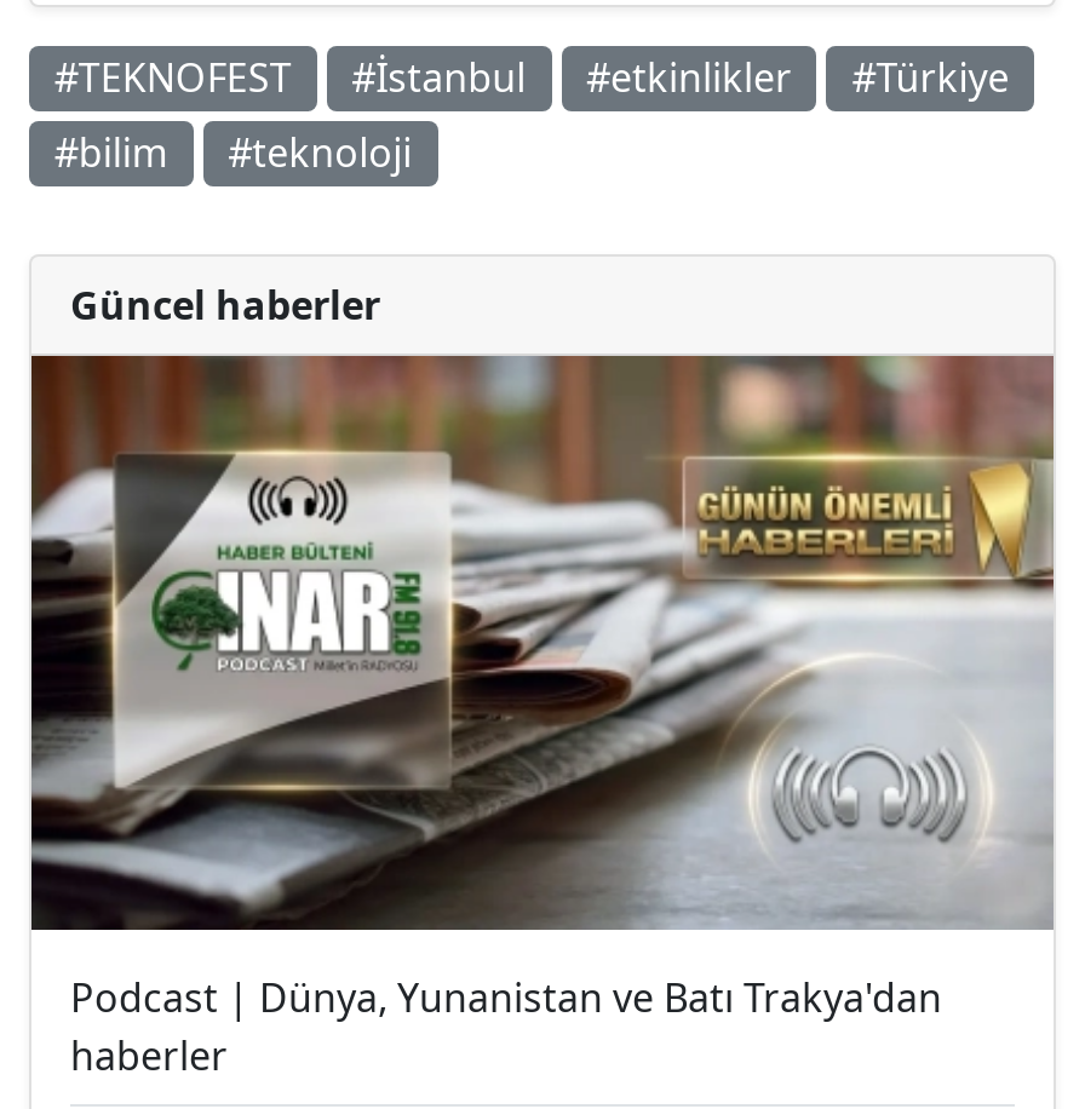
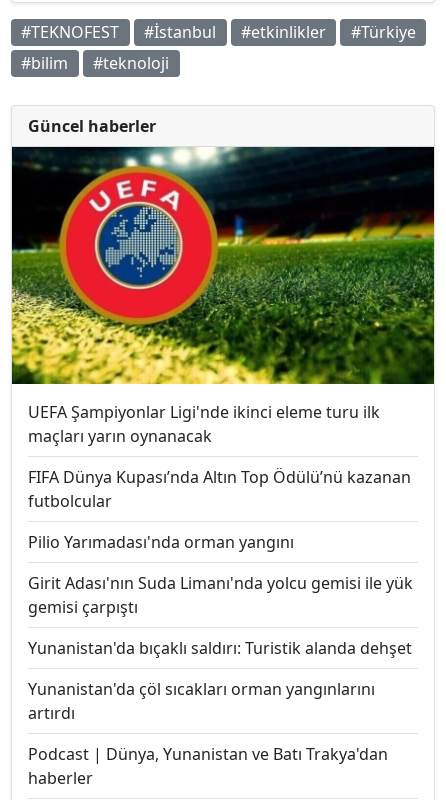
none -> [28,401,413,724] UEFA Şampiyonlar Ligi'nde ikinci eleme turu ilk | maçları yarın oynanacak | FIFA Dünya Kupası’nda Altın Top Ödülü’nü kazanan | futbolcular | Pilio Yarımadası'nda orman yangını | Girit Adası'nın Suda Limanı'nda yolcu gemisi ile yük | gemisi çarpıştı | Yunanistan'da bıçaklı saldırı: Turistik alanda dehşet | Yunanistan'da çöl sıcakları orman yangınlarını | artırdı
[29,354,1056,932] [image] -> [11,146,435,385] [image]

